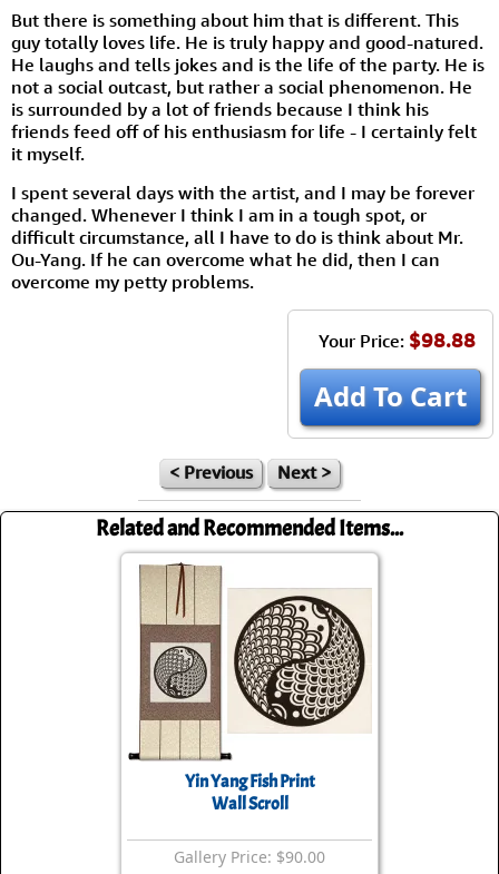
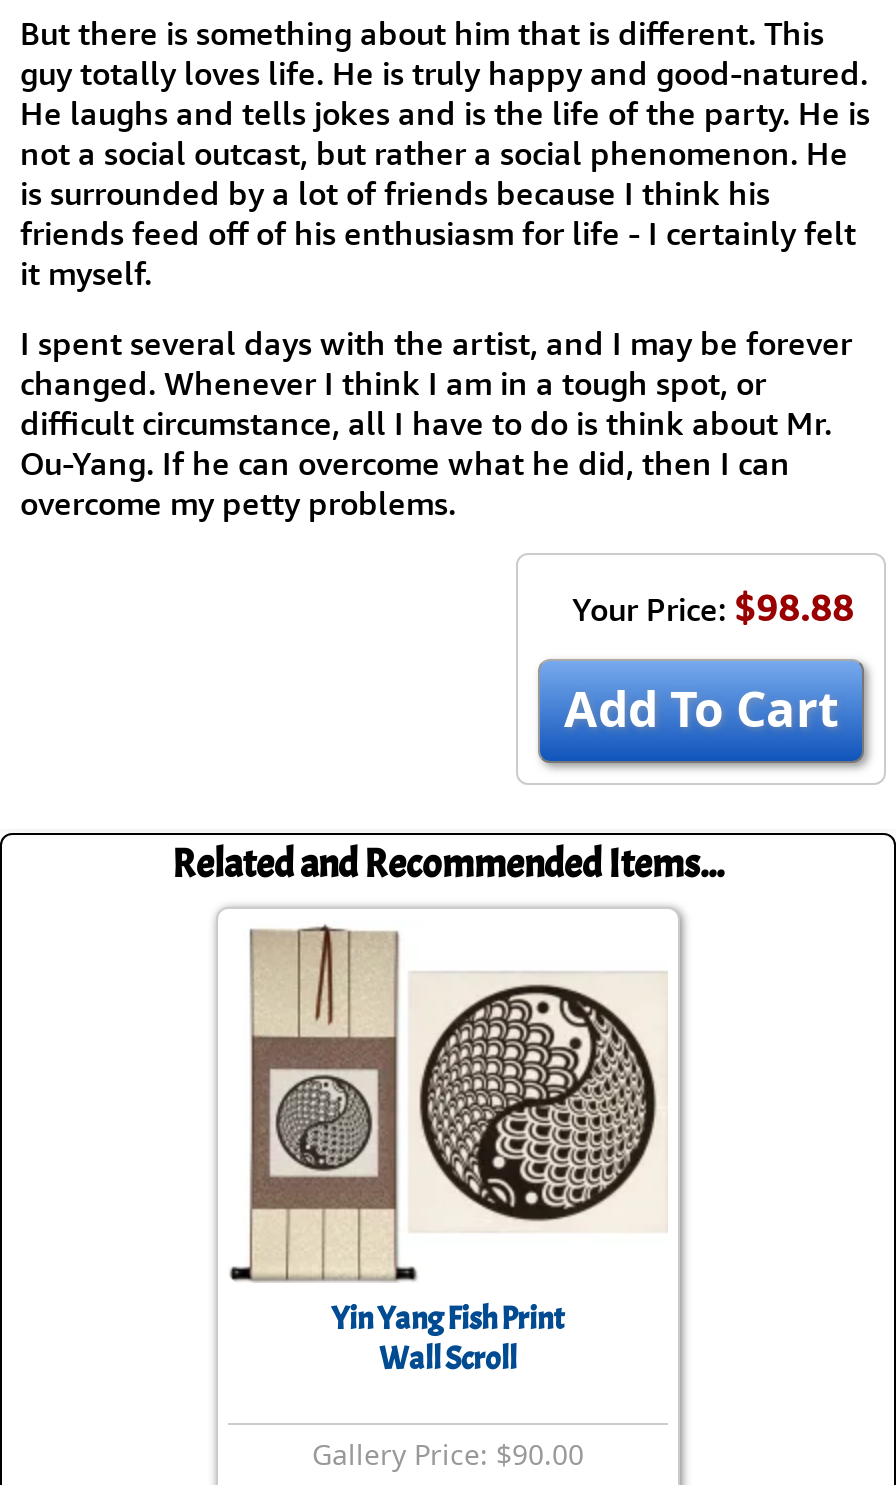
[169,461,330,484] < Previous | Next > -> none

